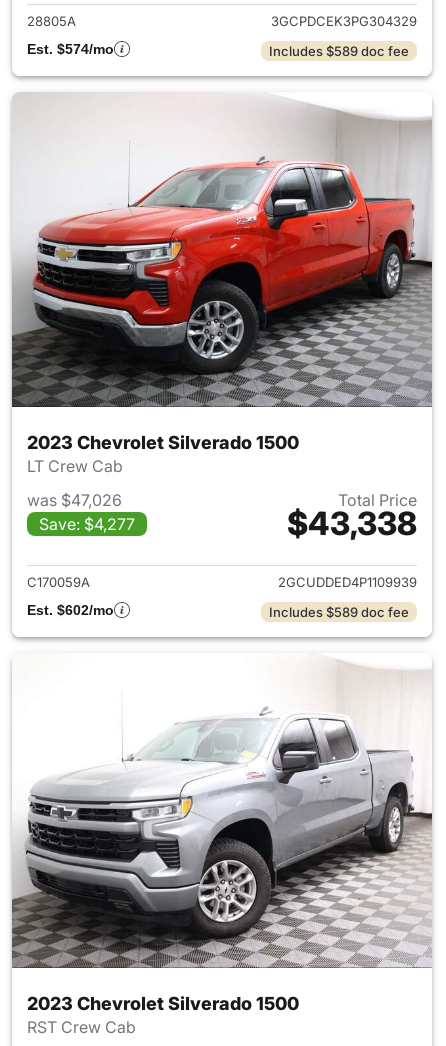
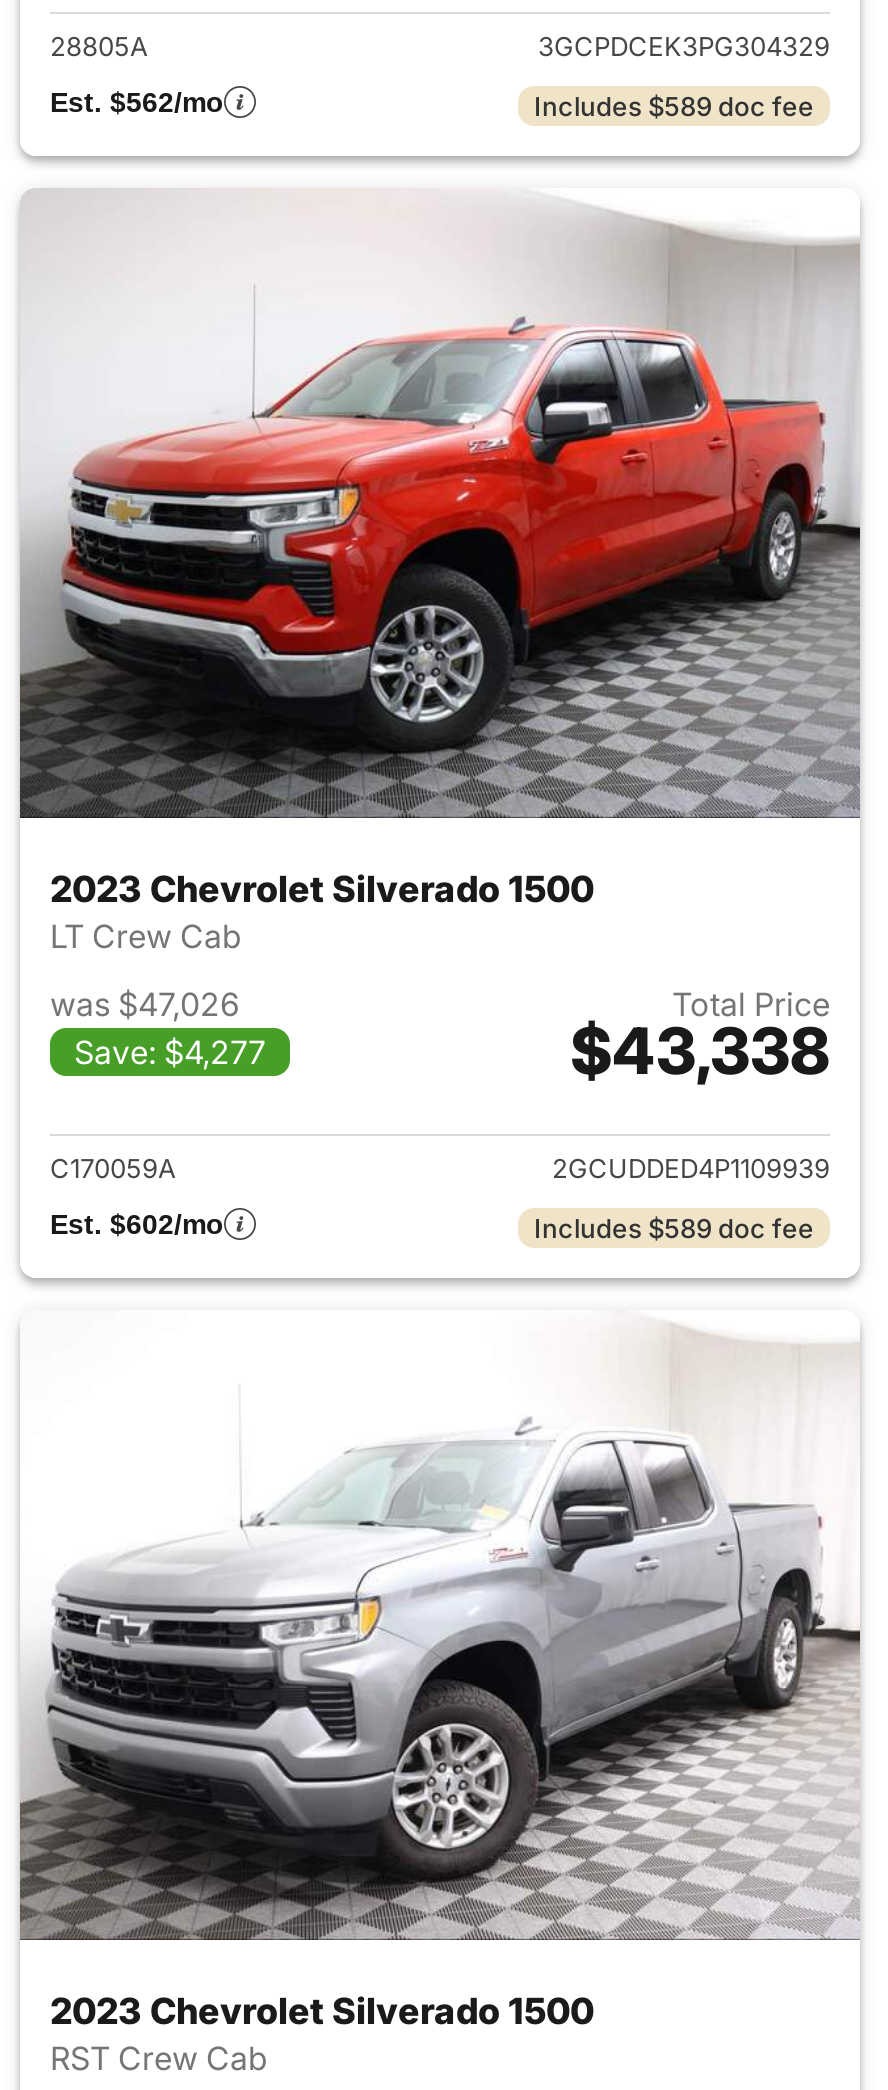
[27,41,114,57] Est. $574/mo -> [50,86,224,118] Est. $562/mo

